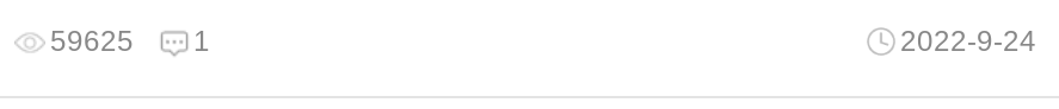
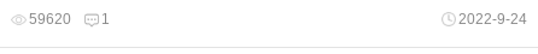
[50,25,210,58] 59625 1 -> [29,11,110,28] 59620 1

